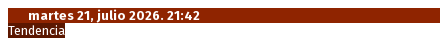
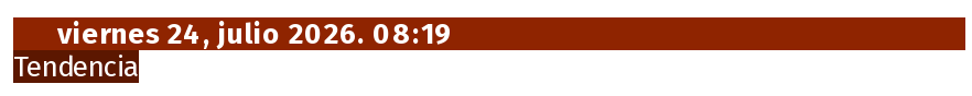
[28,8,200,23] martes 21, julio 2026. 21:42 -> [57,17,452,50] viernes 24, julio 2026. 08:19

